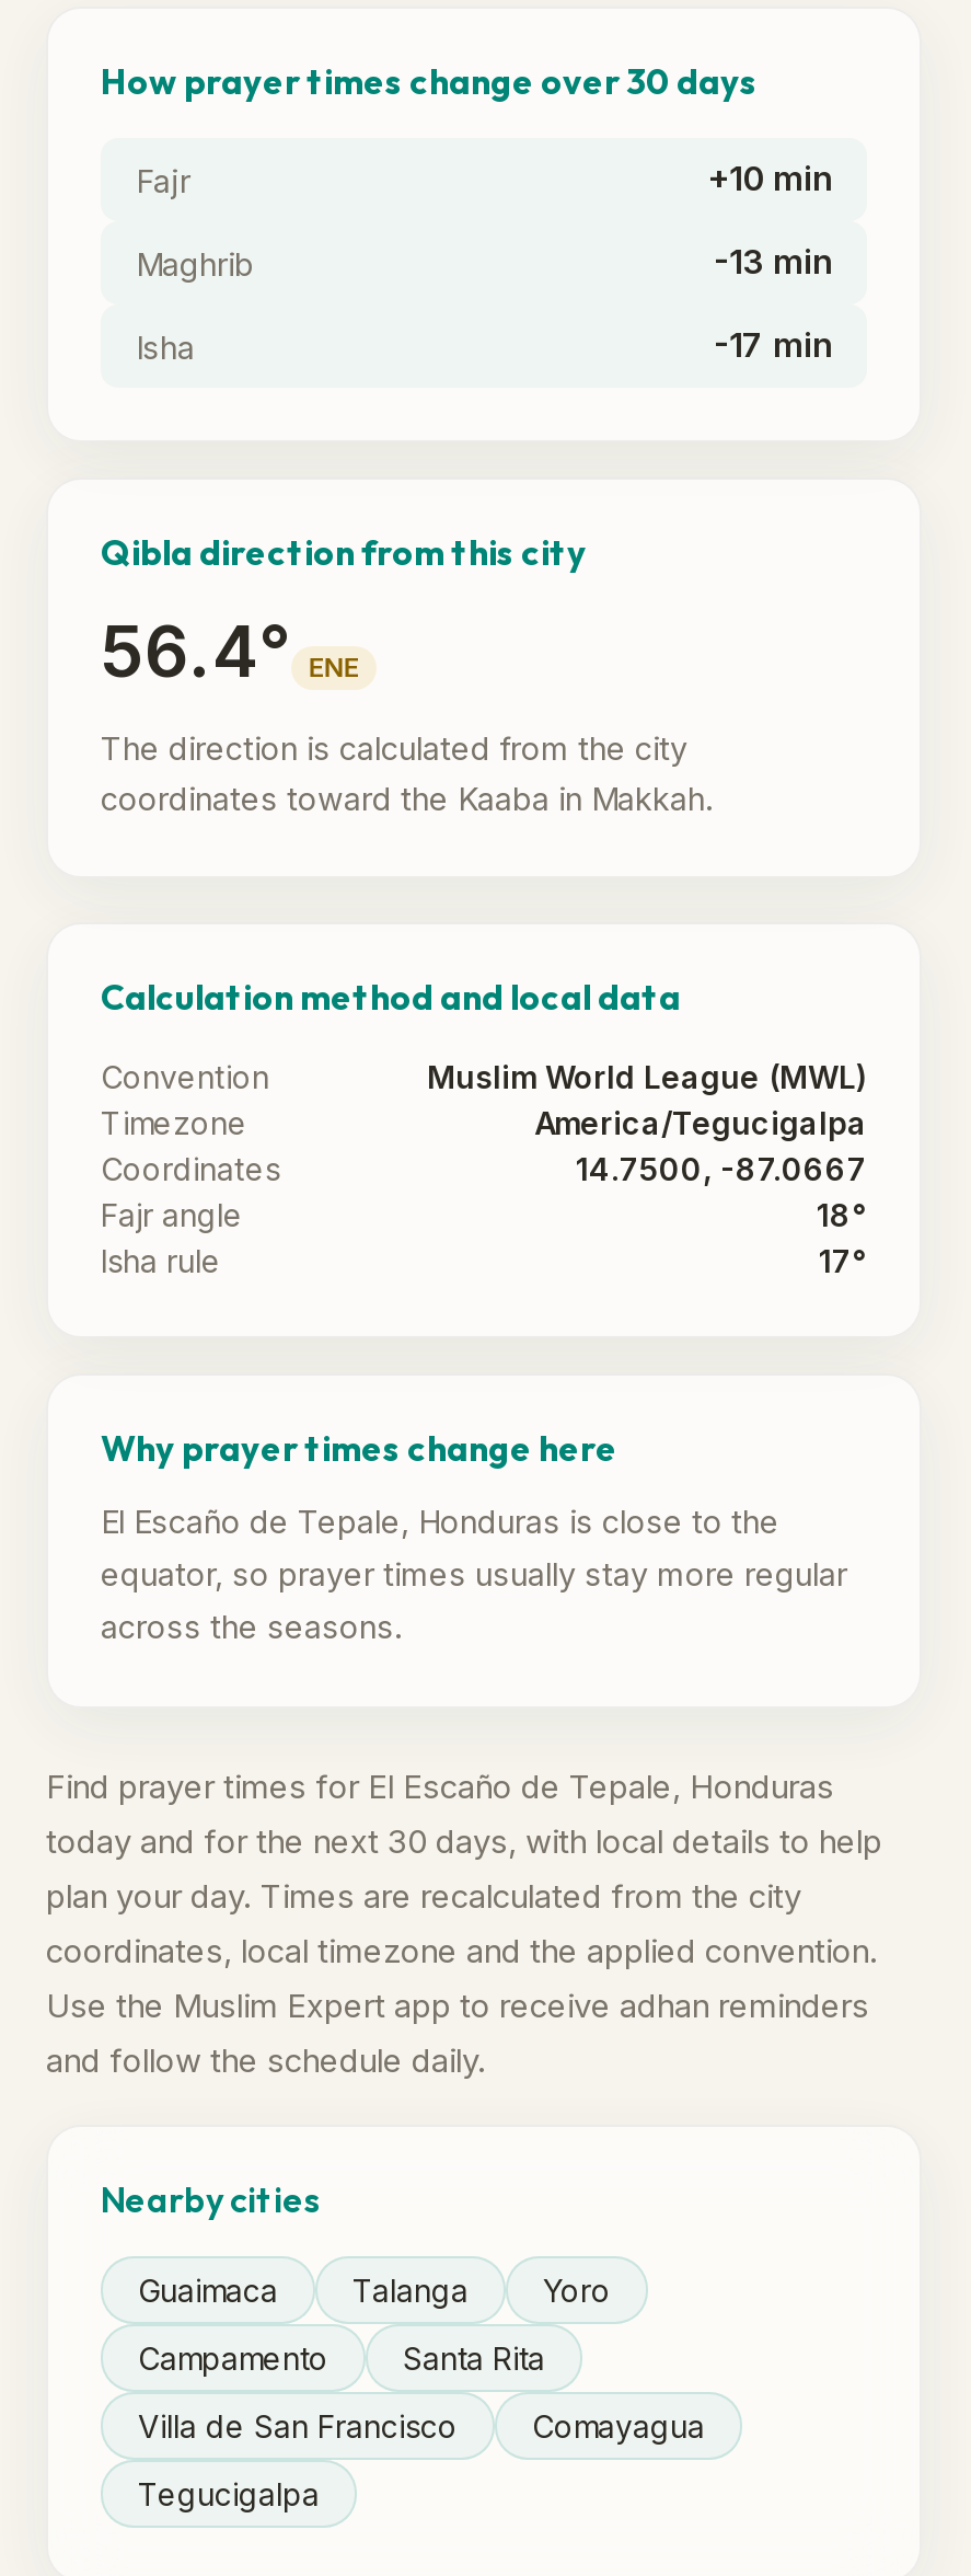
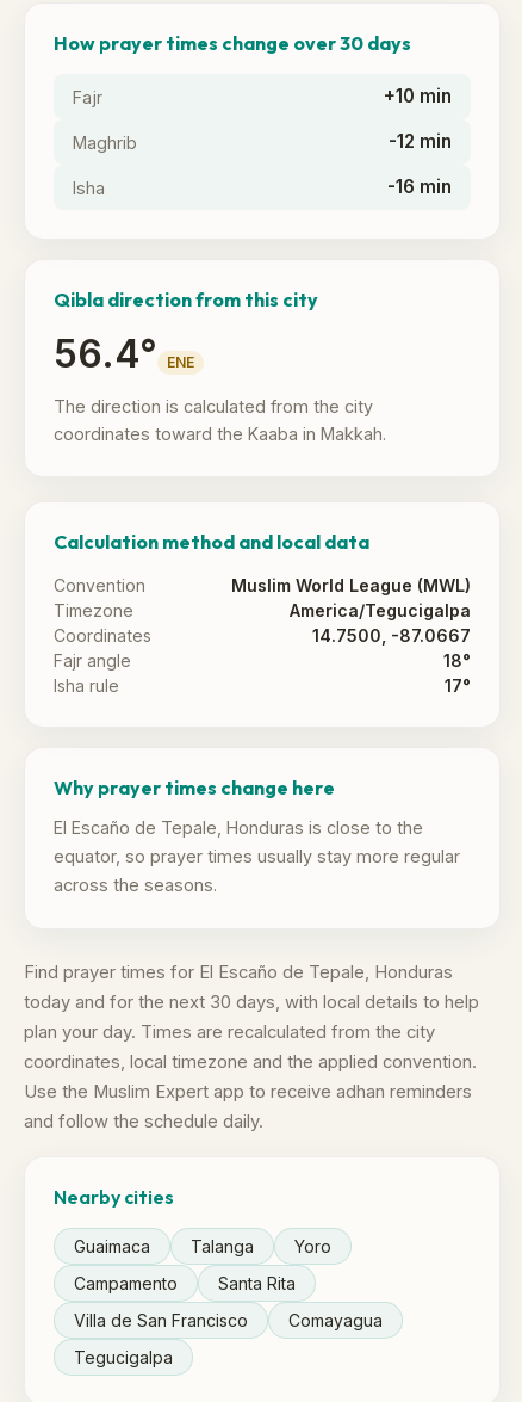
[714,241,832,283] -13 min -> [389,130,452,153] -12 min
[714,324,832,366] -17 min -> [387,175,452,198] -16 min

